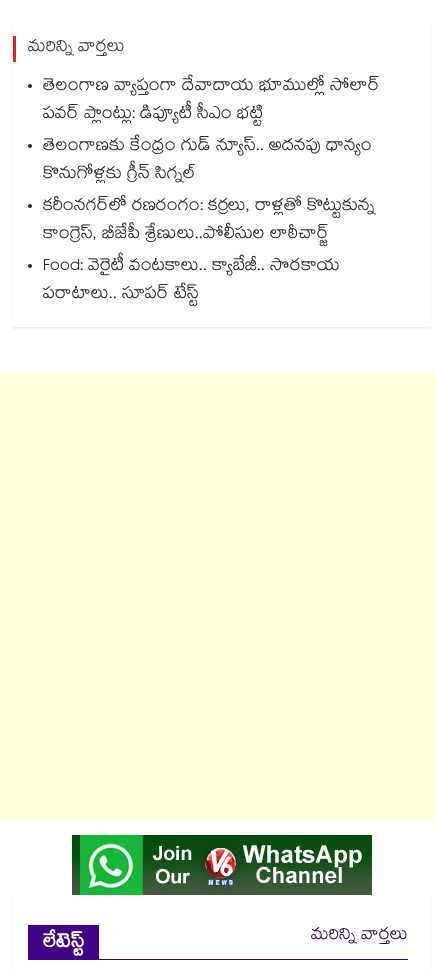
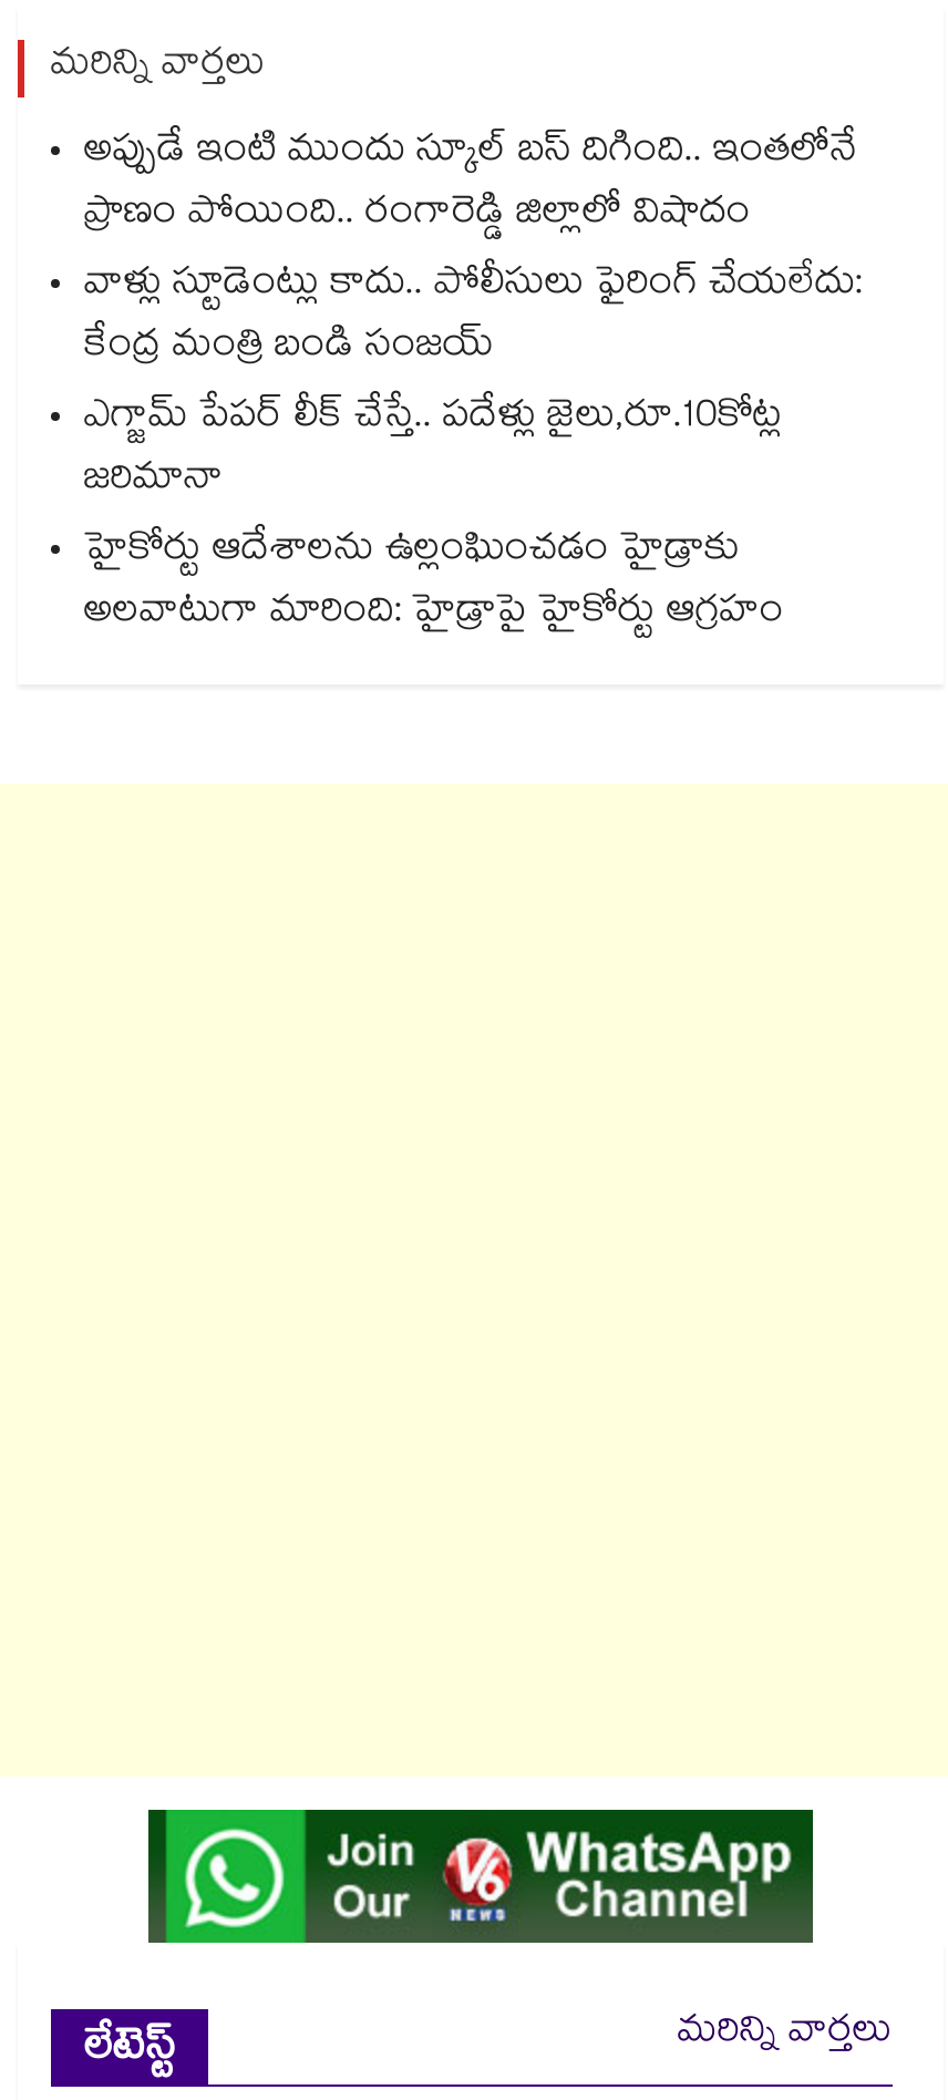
[43,73,380,310] తెలంగాణ వ్యాప్తంగా దేవాదాయ భూముల్లో సోలార్ | పవర్ ప్లాంట్లు: డిప్యూటీ సీఎం భట్టి | తెలంగాణకు కేంద్రం గుడ్ న్యూస్.. అదనపు ధాన్యం | కొనుగోళ్లకు గ్రీన్ సిగ్నల్ | కరీంనగర్‌లో రణరంగం: కర్రలు, రాళ్లతో కొట్టుకున్న | కాంగ్రెస్, బీజేపీ శ్రేణులు..పోలీసుల లాఠీచార్జ్ | Food: వెరైటీ వంటకాలు.. క్యాబేజీ.. సొరకాయ | పరాటాలు.. సూపర్ టేస్ట్ -> [84,122,862,647] అప్పుడే ఇంటి ముందు స్కూల్ బస్ దిగింది.. ఇంతలోనే | ప్రాణం పోయింది.. రంగారెడ్డి జిల్లాలో విషాదం | వాళ్లు స్టూడెంట్లు కాదు.. పోలీసులు ఫైరింగ్ చేయలేదు: | కేంద్ర మంత్రి బండి సంజయ్ | ఎగ్జామ్ పేపర్ లీక్ చేస్తే.. పదేళ్లు జైలు,రూ.10కోట్ల | జరిమానా | హైకోర్టు ఆదేశాలను ఉల్లంఘించడం హైడ్రాకు | అలవాటుగా మారింది: హైడ్రాపై హైకోర్టు ఆగ్రహం

